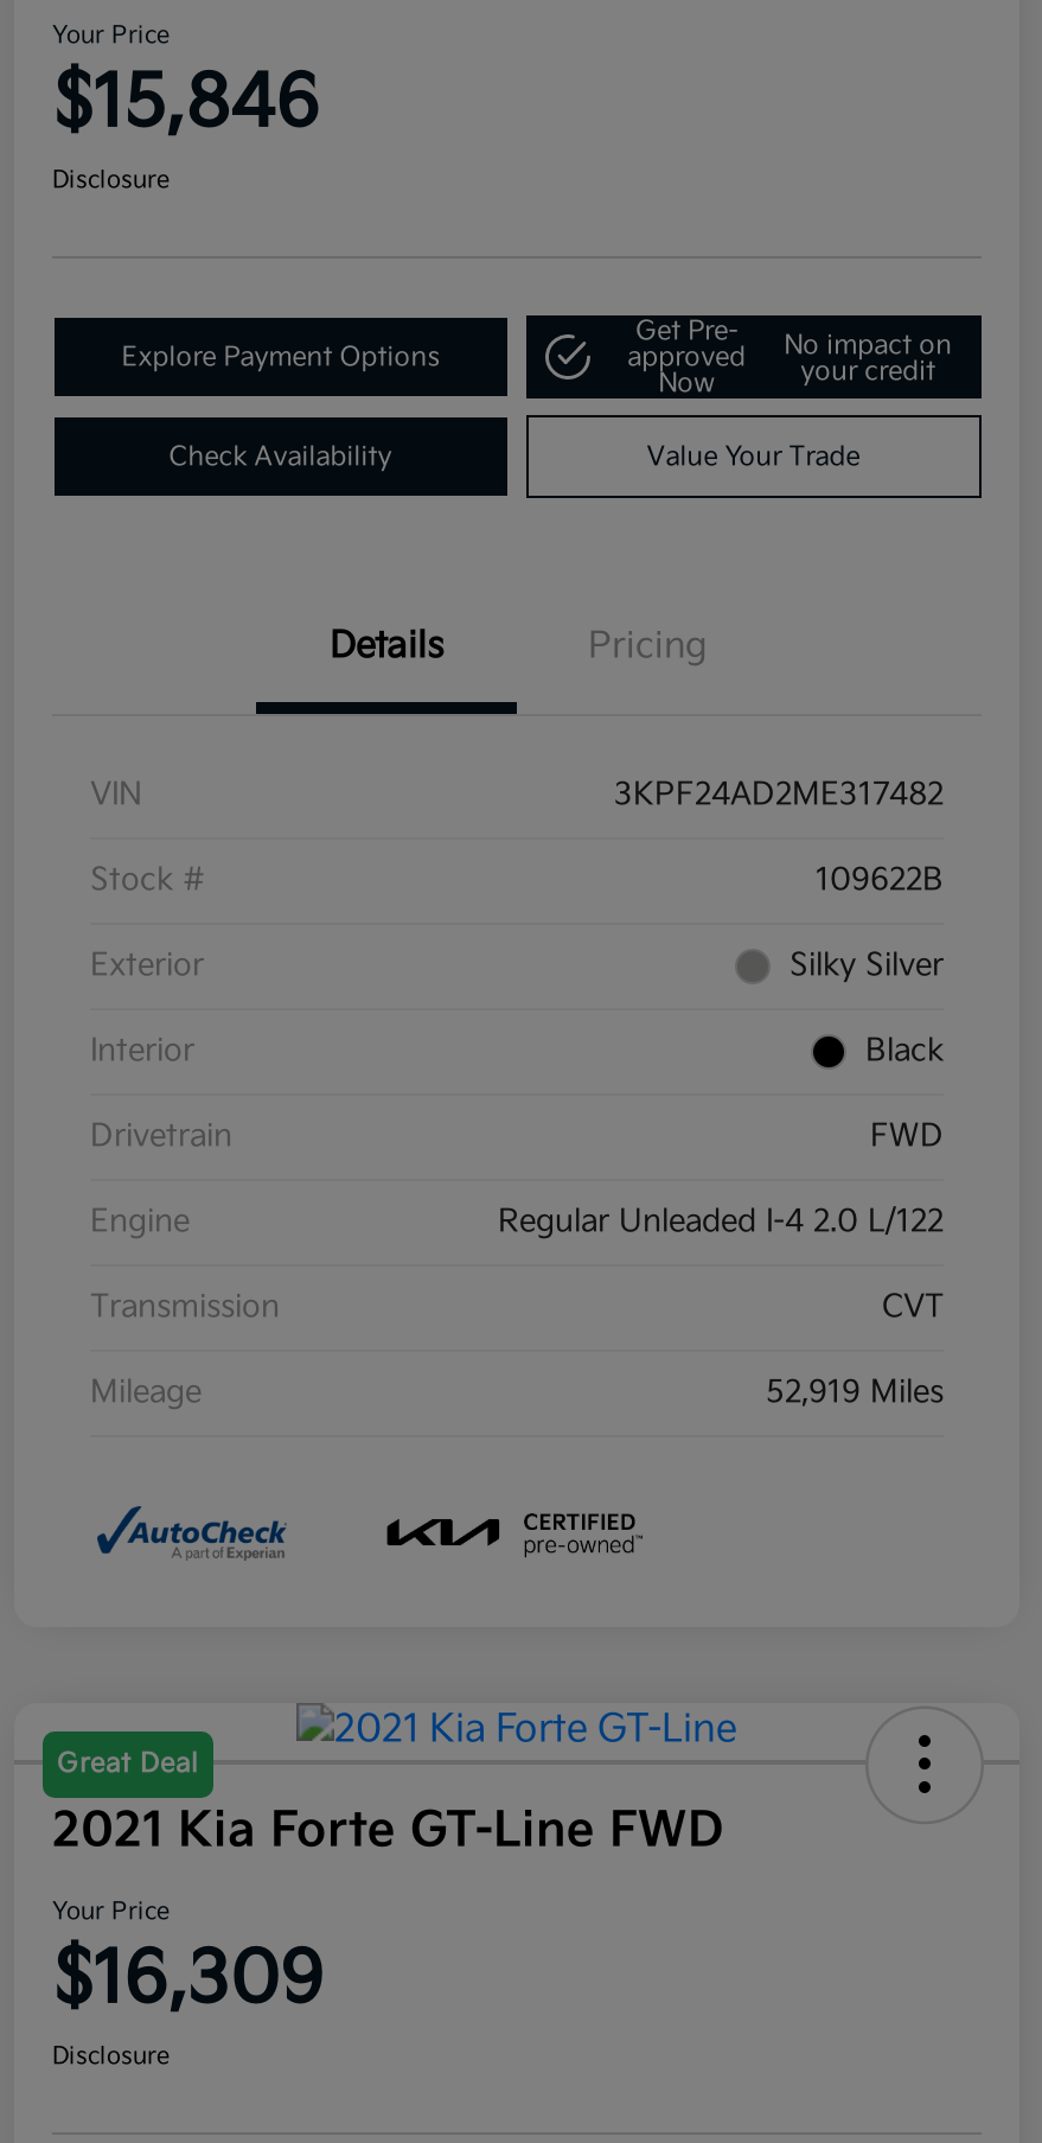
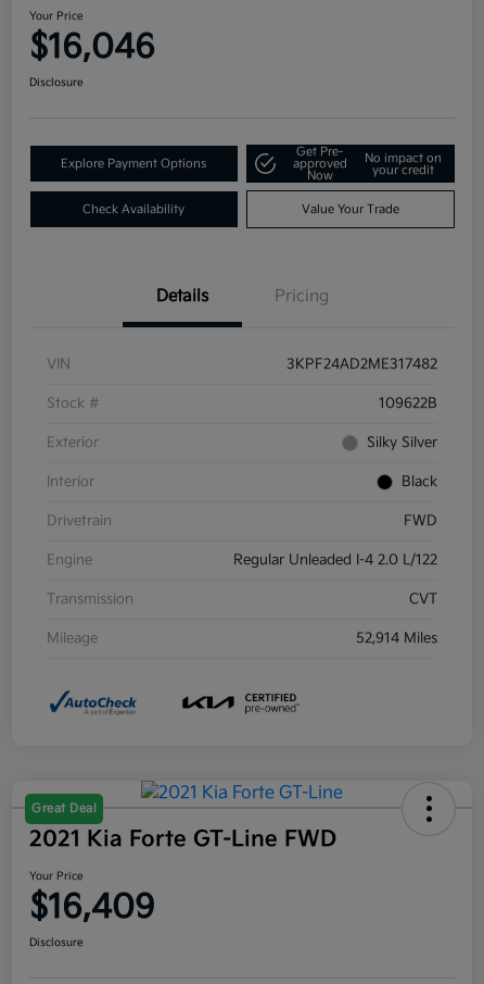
[52,62,320,148] $15,846 -> [29,28,155,68] $16,046
[766,1374,944,1412] 52,919 Miles -> [356,630,437,647] 52,914 Miles
[52,1938,325,2023] $16,309 -> [29,888,155,927] $16,409

